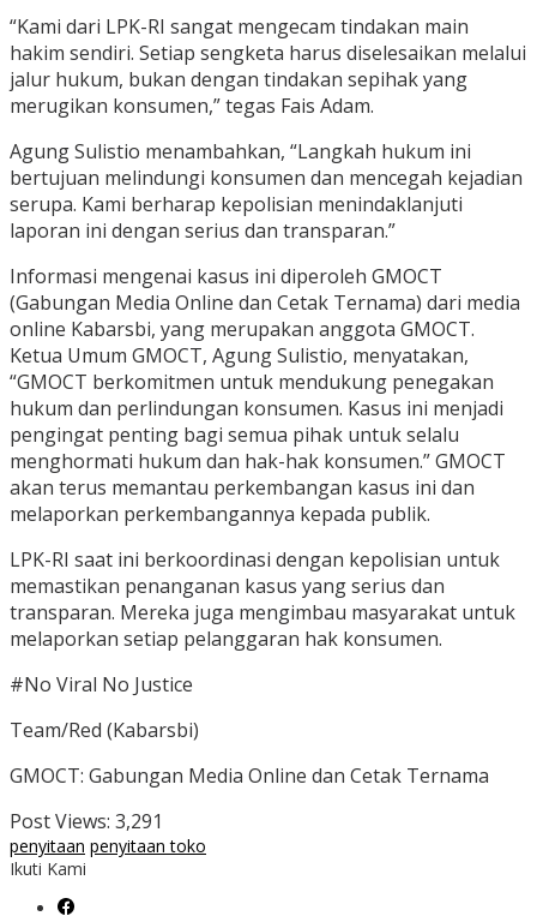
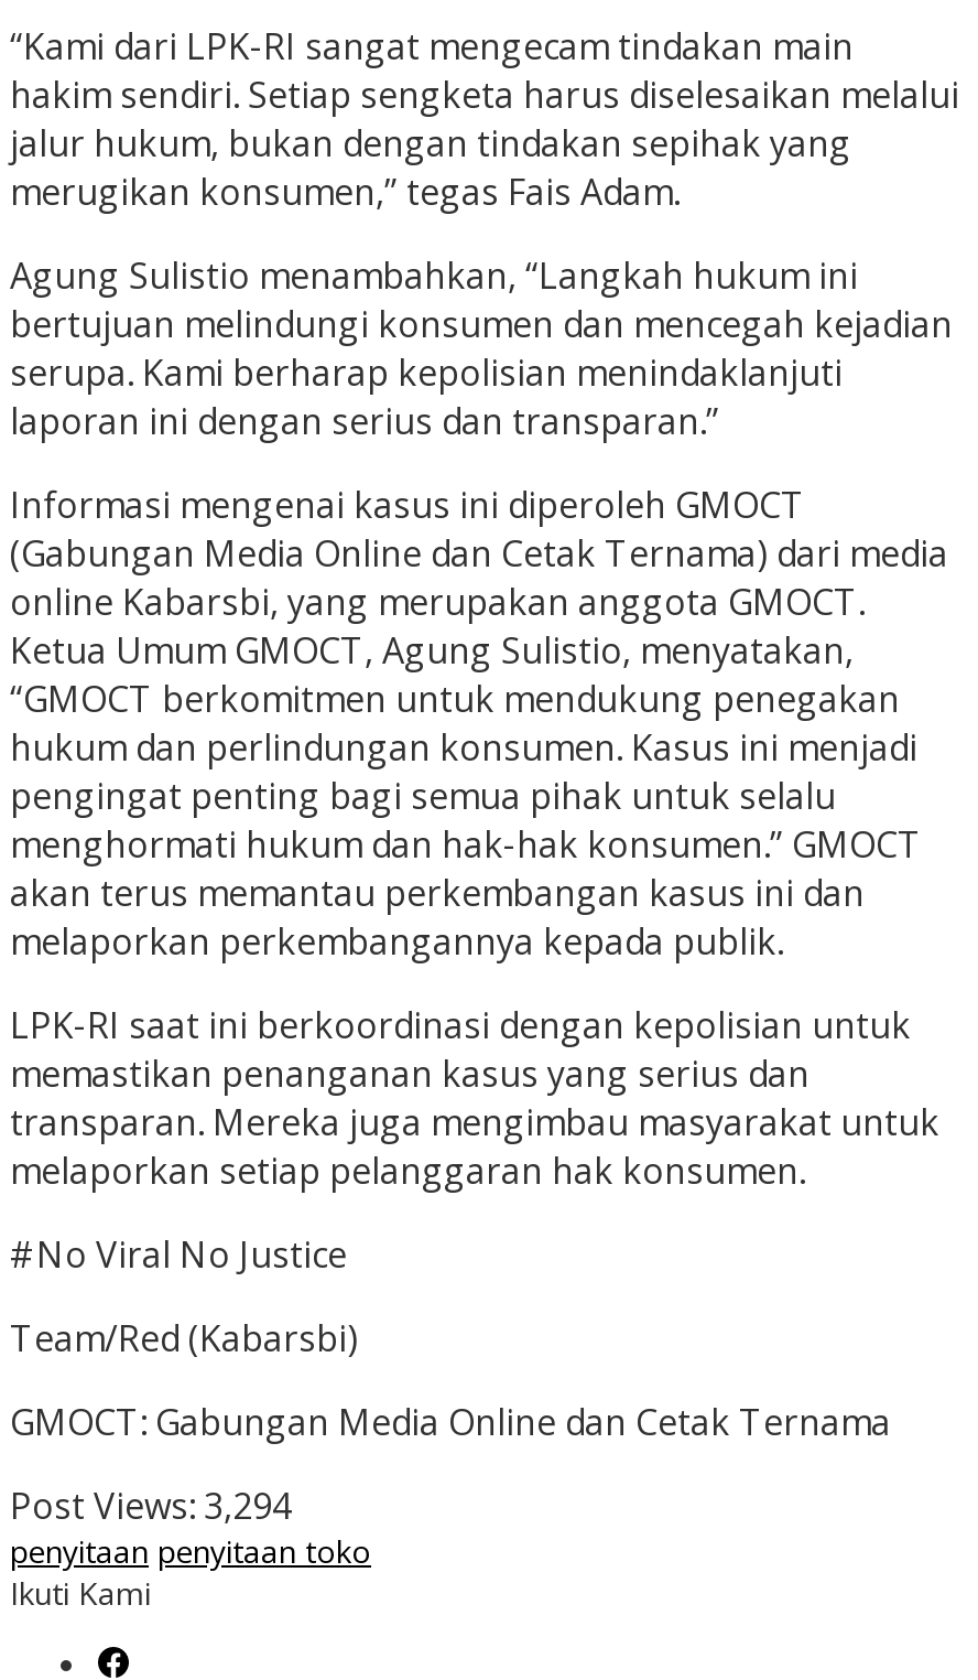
[10,808,163,834] Post Views: 3,291 -> [10,1482,292,1530] Post Views: 3,294

